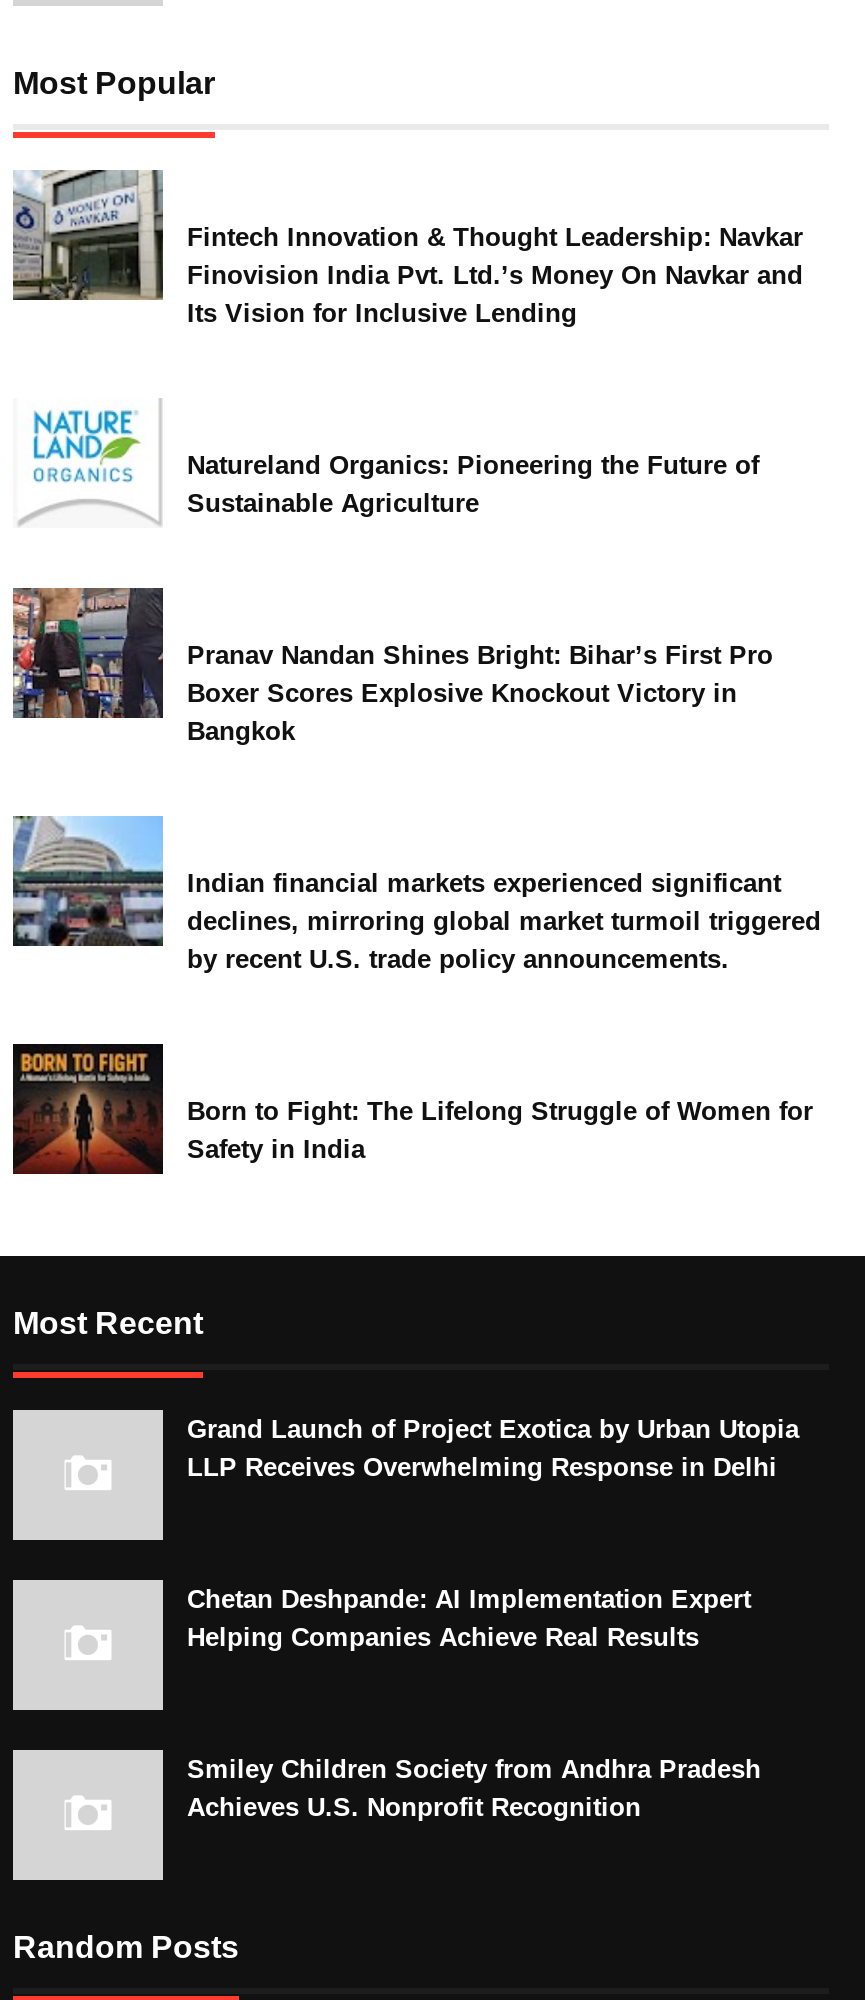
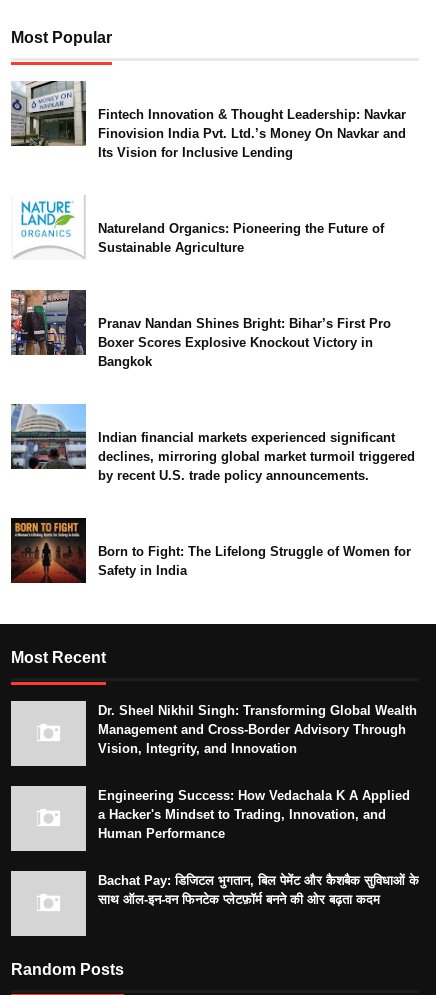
[187,1413,799,1481] Grand Launch of Project Exotica by Urban Utopia | LLP Receives Overwhelming Response in Delhi -> [98,703,417,756] Dr. Sheel Nikhil Singh: Transforming Global Wealth | Management and Cross-Border Advisory Through | Vision, Integrity, and Innovation
[187,1583,751,1651] Chetan Deshpande: AI Implementation Expert | Helping Companies Achieve Real Results -> [98,788,410,841] Engineering Success: How Vedachala K A Applied | a Hacker's Mindset to Trading, Innovation, and | Human Performance
[187,1753,761,1821] Smiley Children Society from Andhra Pradesh | Achieves U.S. Nonprofit Recognition -> [98,873,419,907] Bachat Pay: डिजिटल भुगतान, बिल पेमेंट और कैशबैक सुविधाओं के | साथ ऑल-इन-वन फिनटेक प्लेटफ़ॉर्म बनने की ओर बढ़ता कदम

